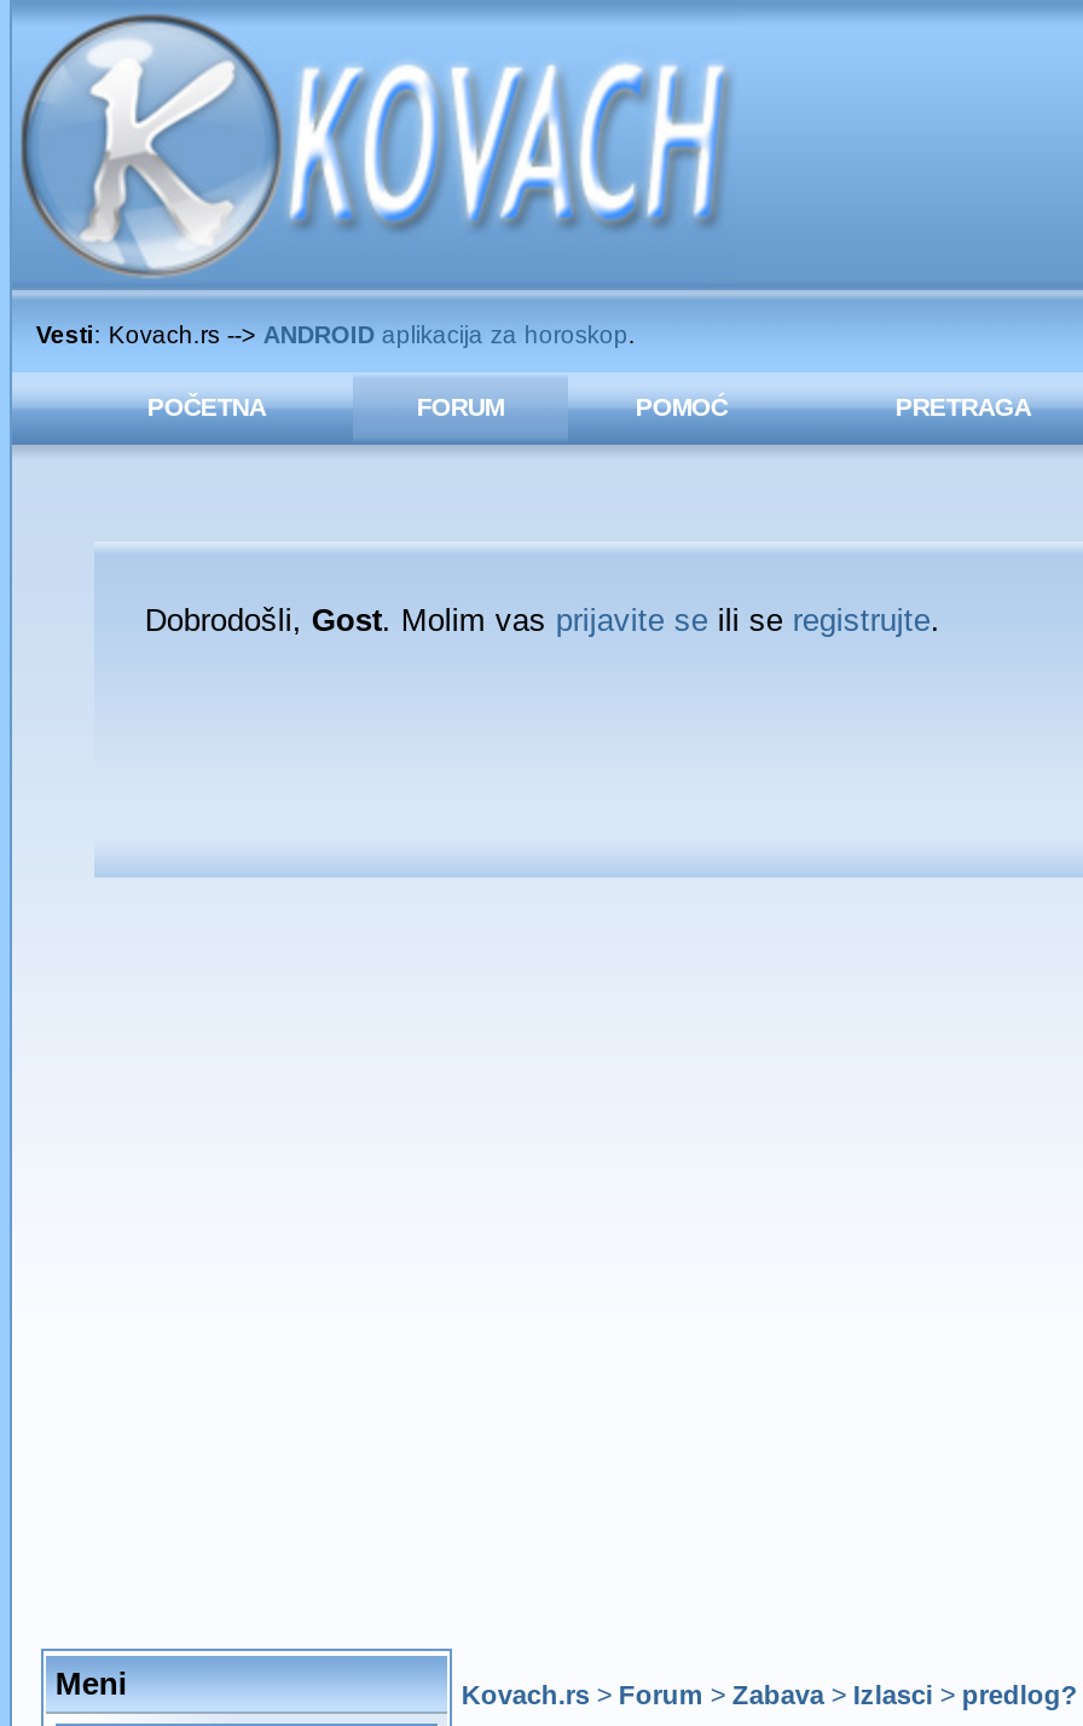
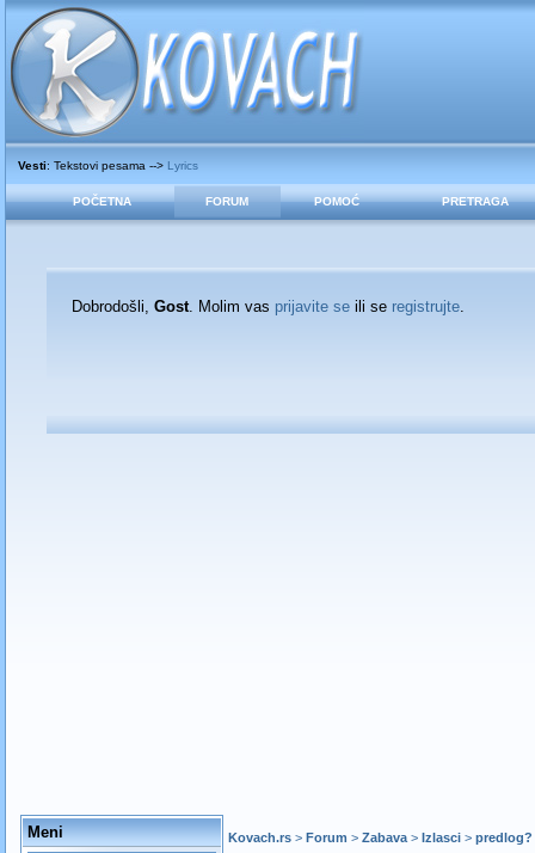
[36,322,636,348] Vesti: Kovach.rs --> ANDROID aplikacija za horoskop. -> [18,159,198,172] Vesti: Tekstovi pesama --> Lyrics

